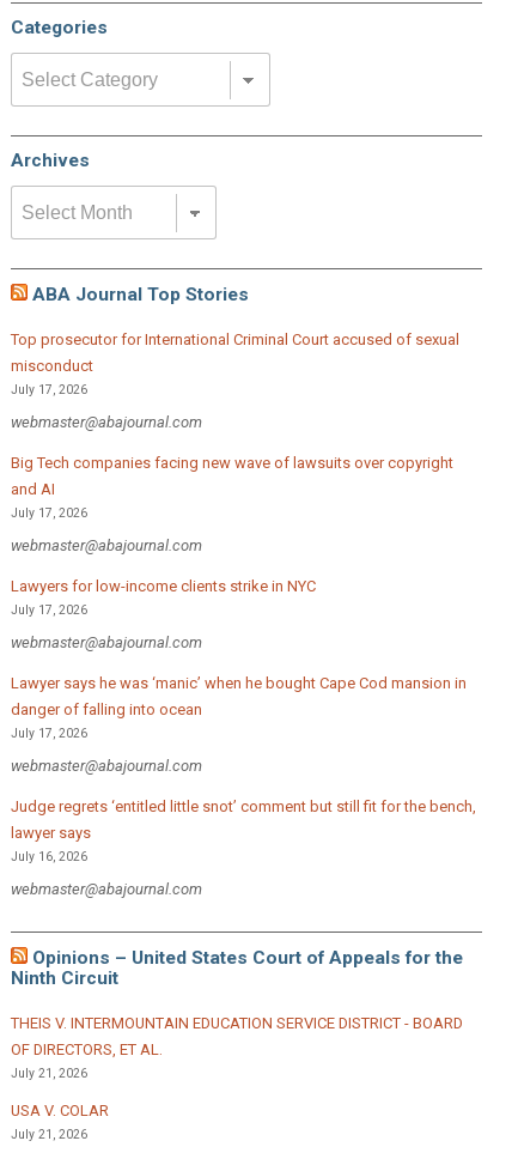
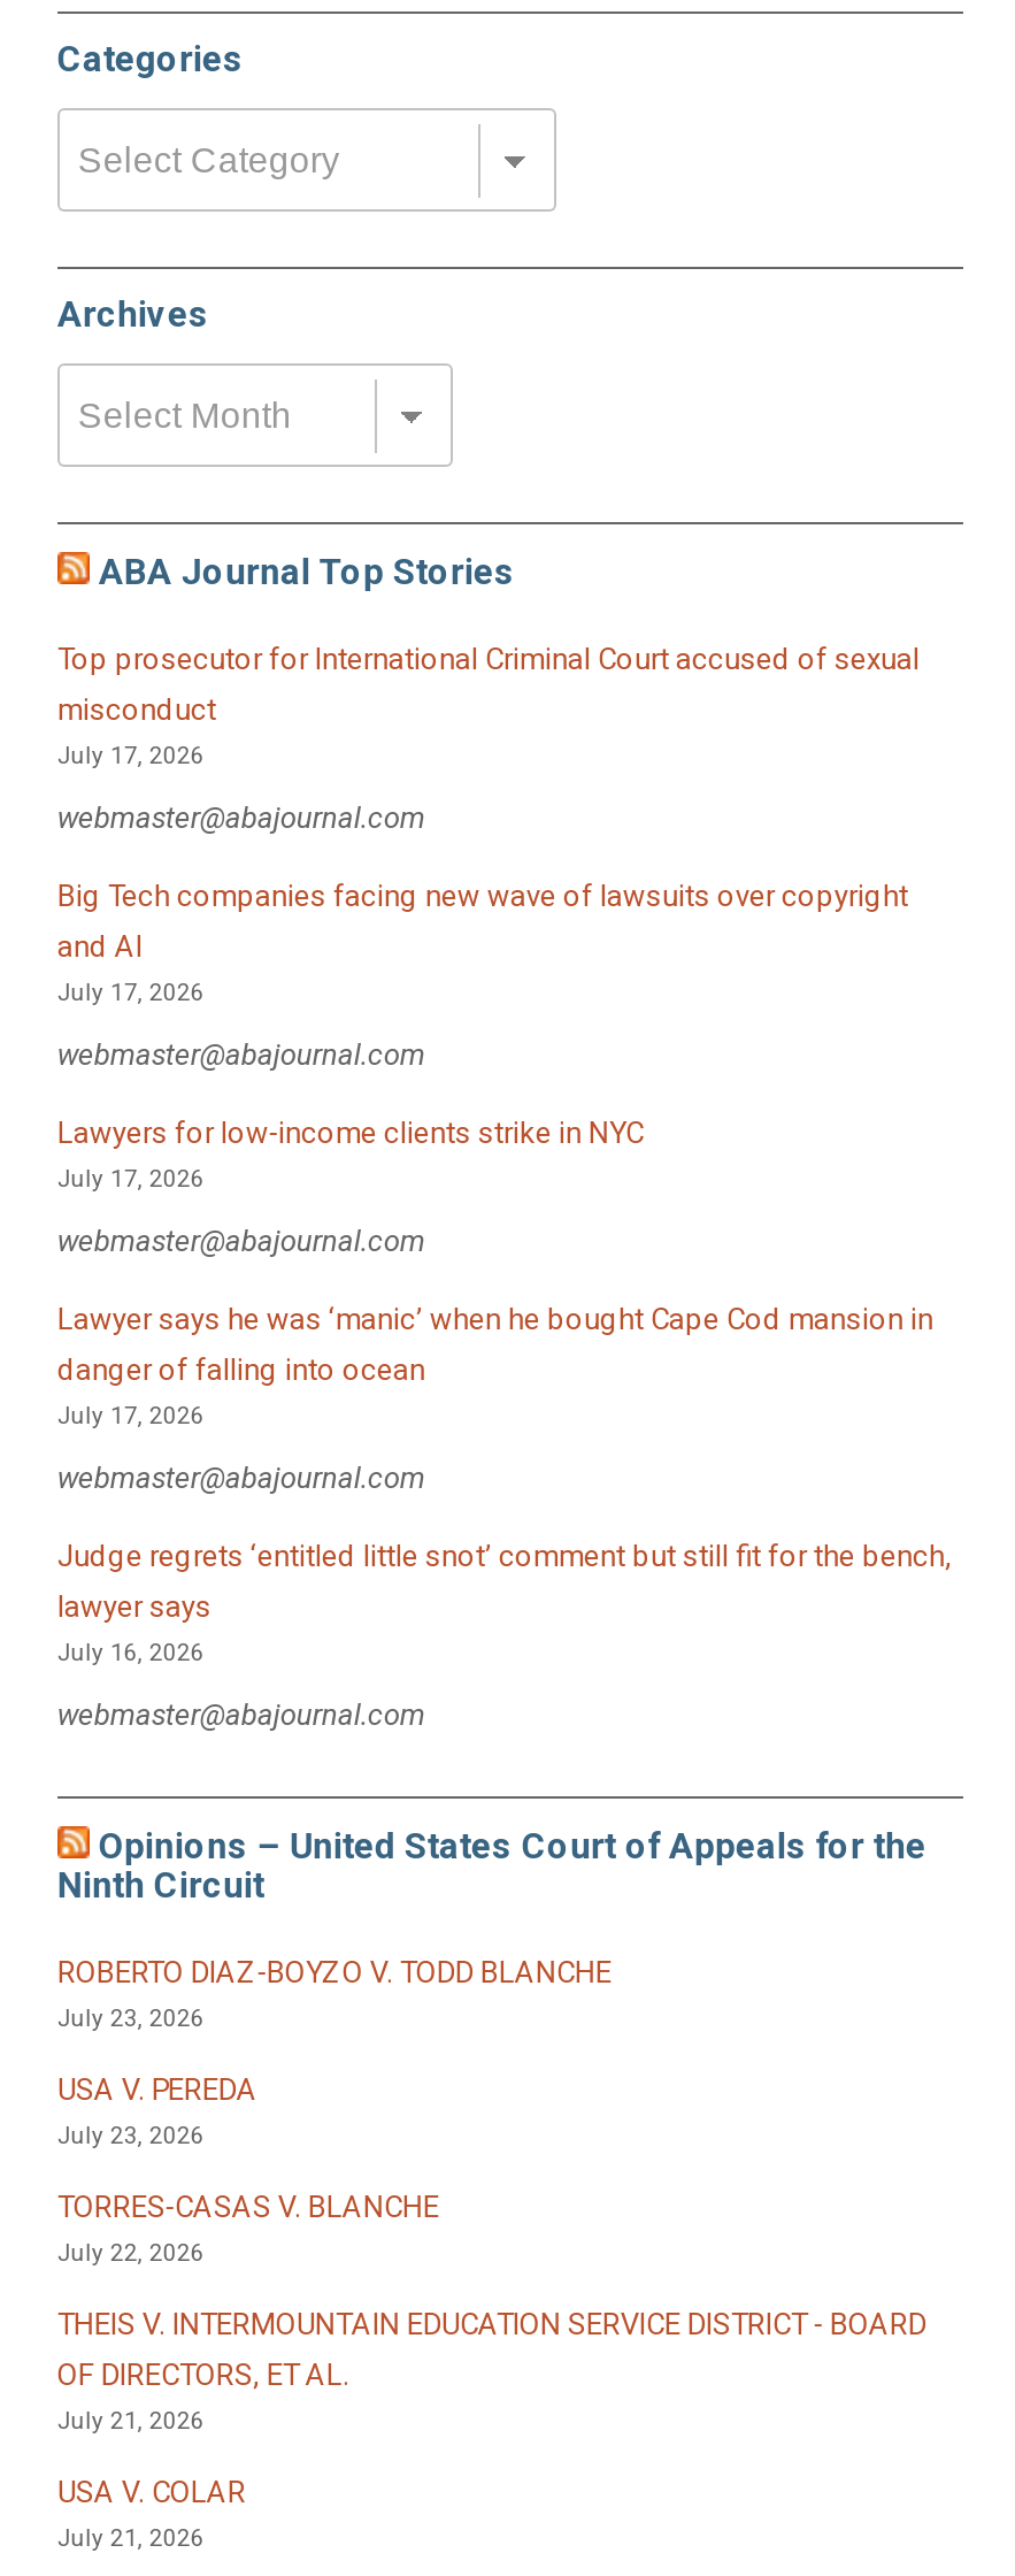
none -> [57,1956,611,2269] ROBERTO DIAZ-BOYZO V. TODD BLANCHE | July 23, 2026 | USA V. PEREDA | July 23, 2026 | TORRES-CASAS V. BLANCHE | July 22, 2026

